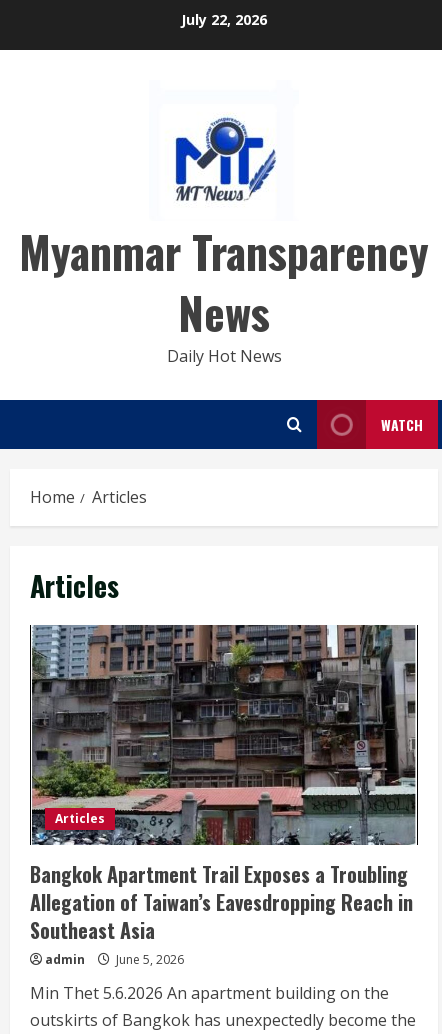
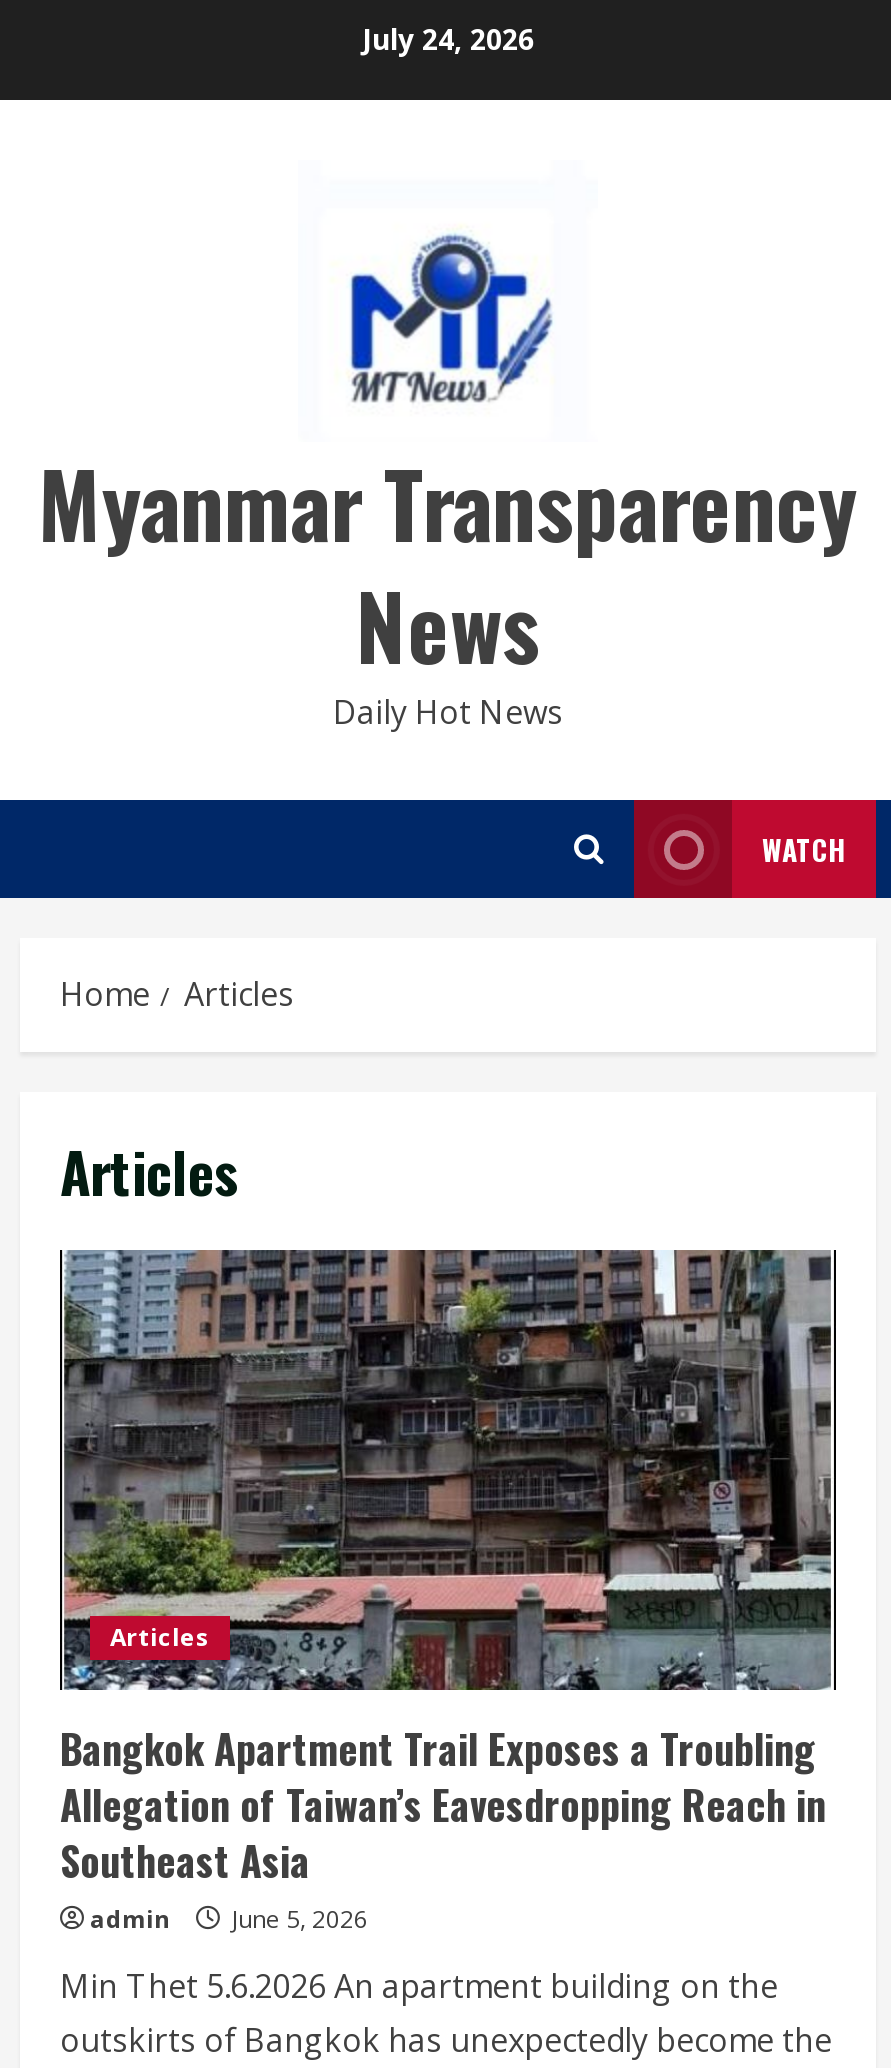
[181,10,267,29] July 22, 2026 -> [362,20,534,58] July 24, 2026

